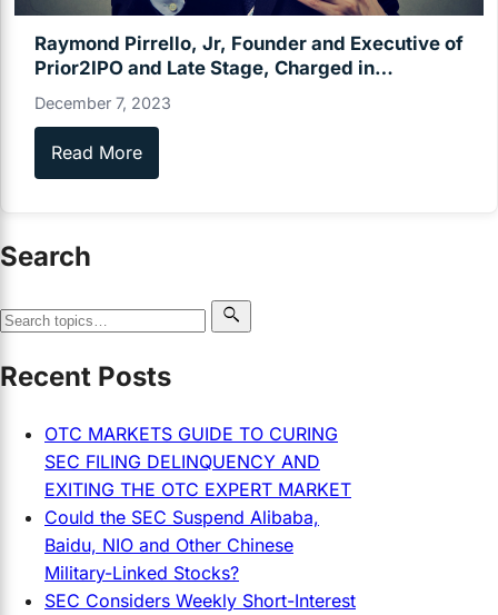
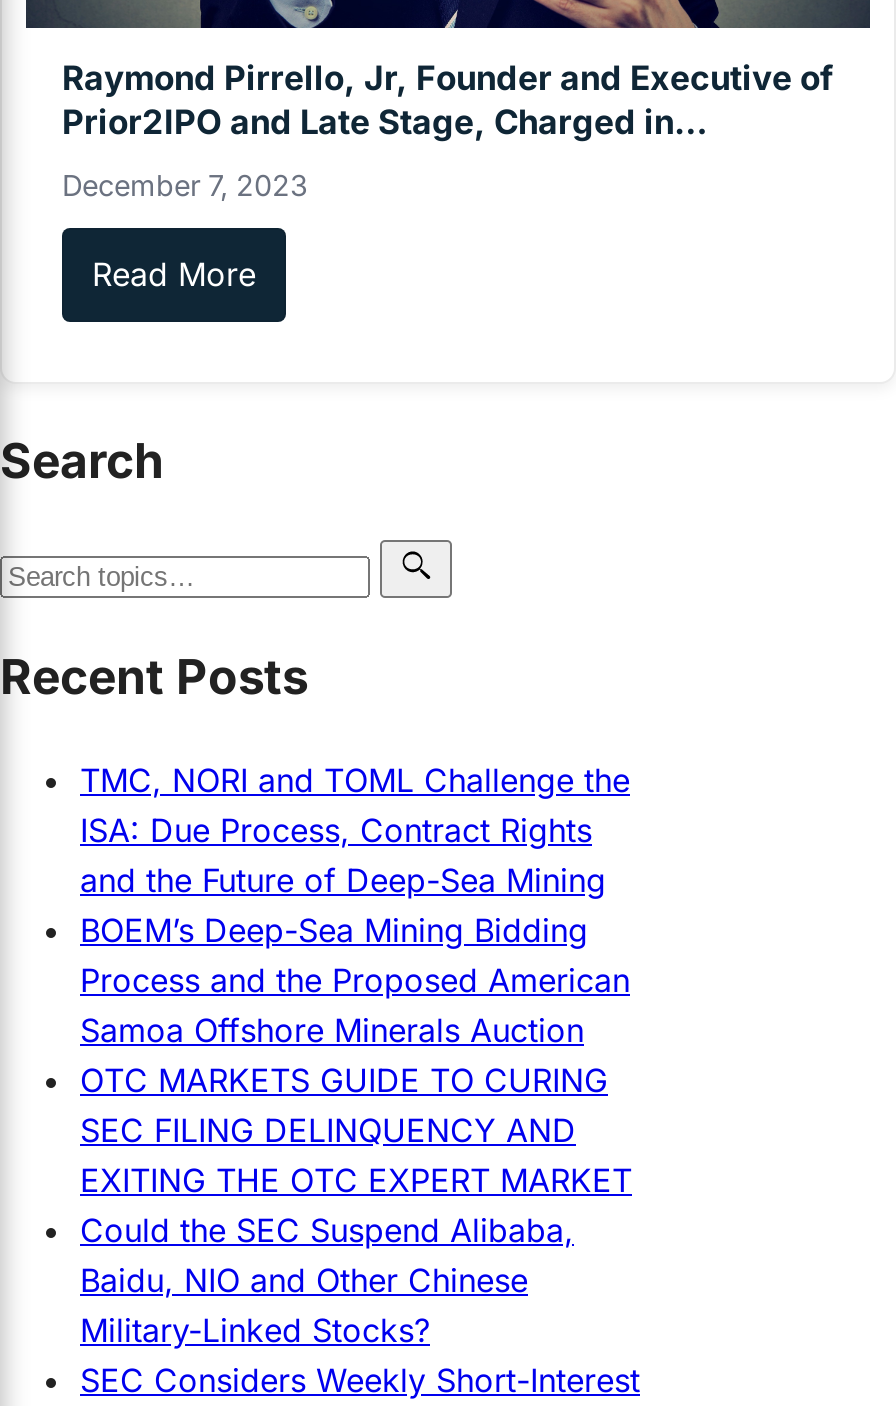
none -> [80,760,630,1050] TMC, NORI and TOML Challenge the | ISA: Due Process, Contract Rights | and the Future of Deep-Sea Mining | BOEM’s Deep-Sea Mining Bidding | Process and the Proposed American | Samoa Offshore Minerals Auction

